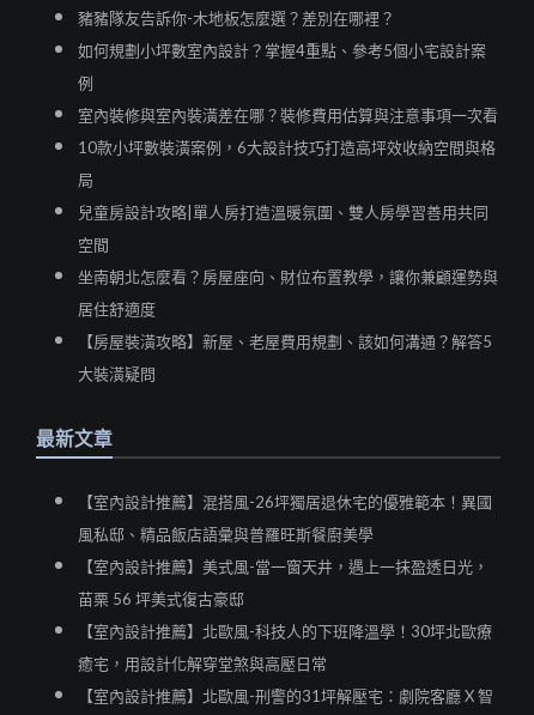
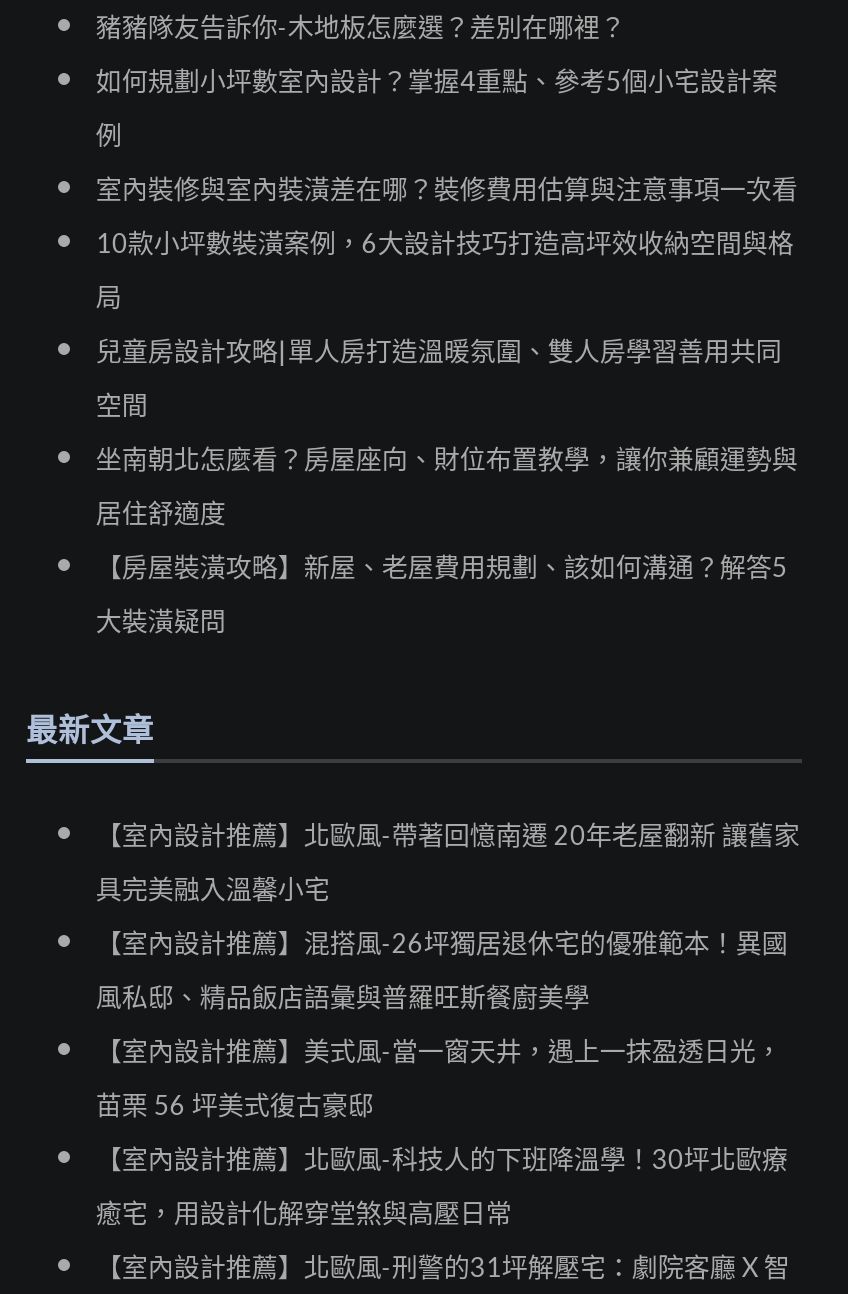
none -> [96,818,800,904] 【室內設計推薦】北歐風-帶著回憶南遷 20年老屋翻新 讓舊家 | 具完美融入溫馨小宅

